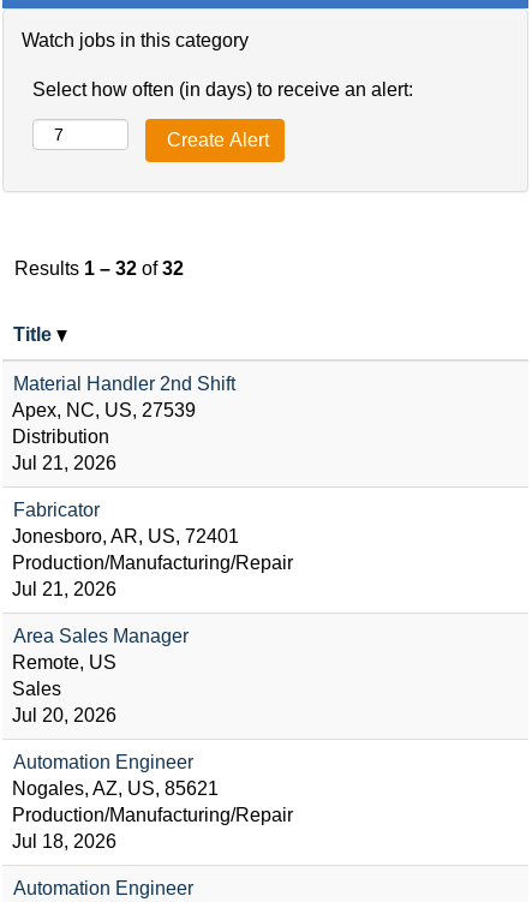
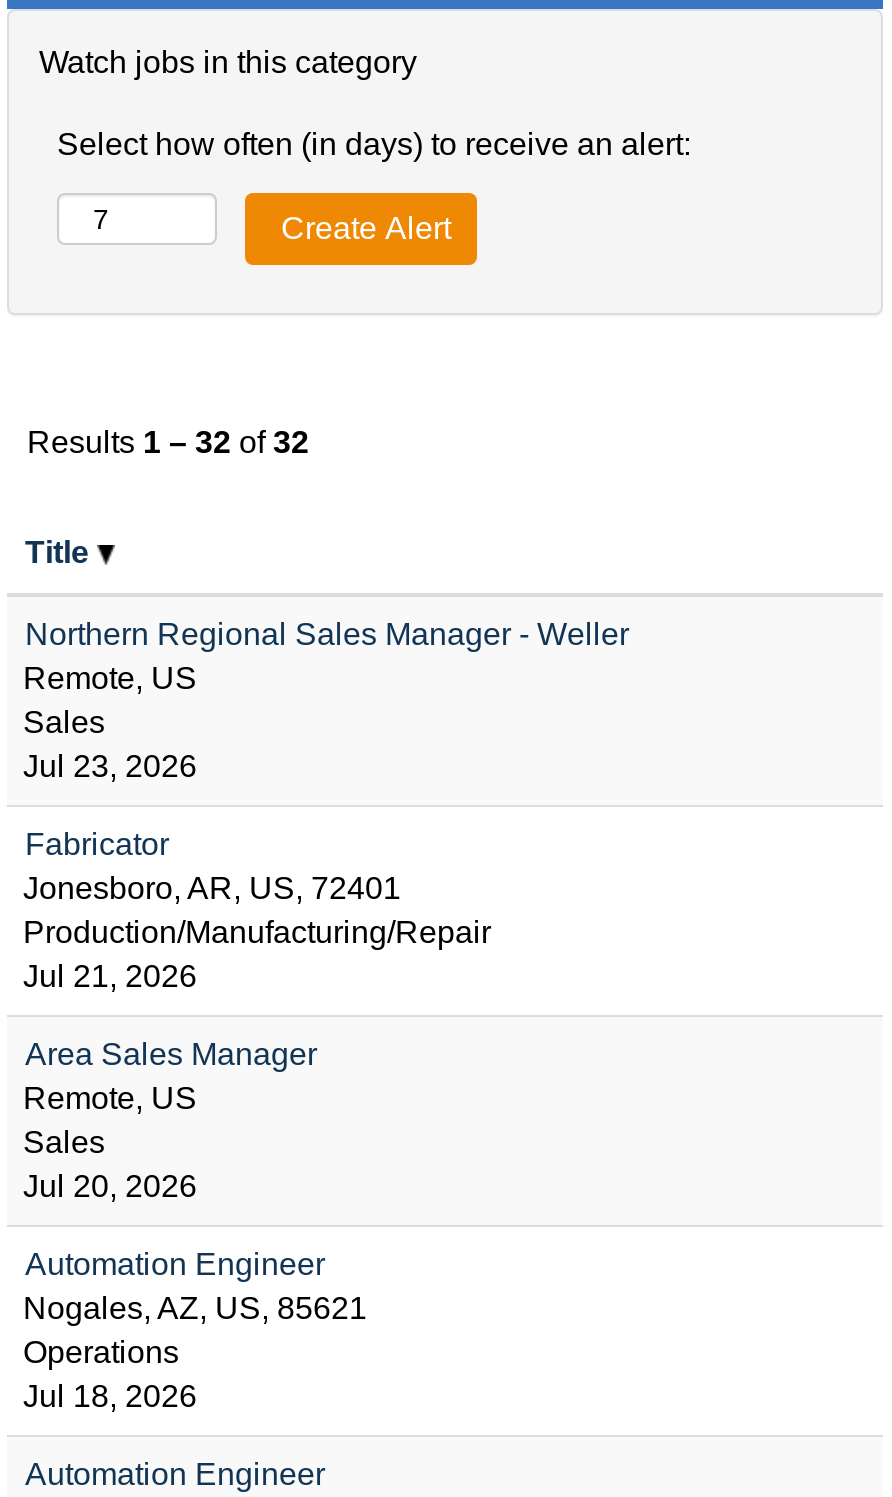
[12,374,235,473] Material Handler 2nd Shift | Apex, NC, US, 27539 | Distribution | Jul 21, 2026 -> [23,617,629,783] Northern Regional Sales Manager - Weller | Remote, US | Sales | Jul 23, 2026
[12,805,293,825] Production/Manufacturing/Repair -> [23,1335,179,1369] Operations

